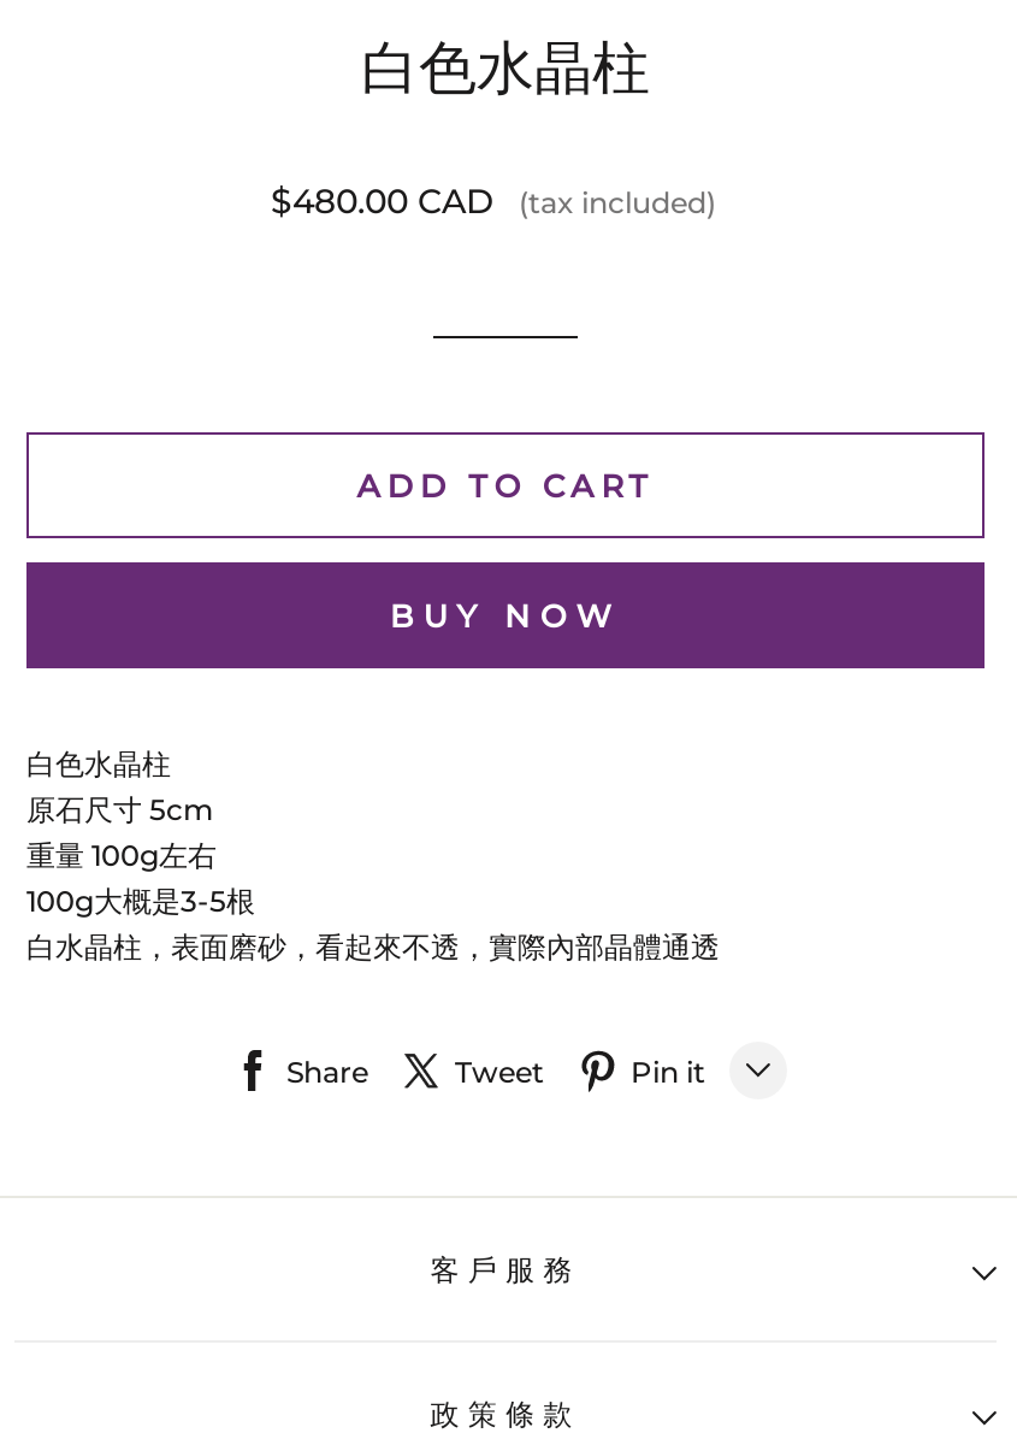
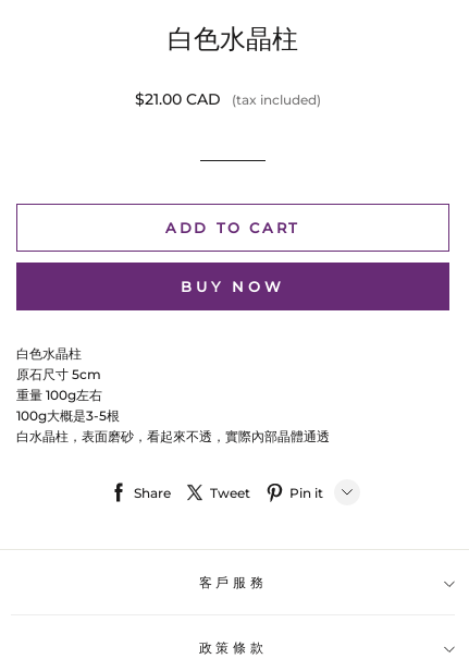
[271,179,716,223] $480.00 CAD (tax included) -> [134,89,320,109] $21.00 CAD (tax included)

